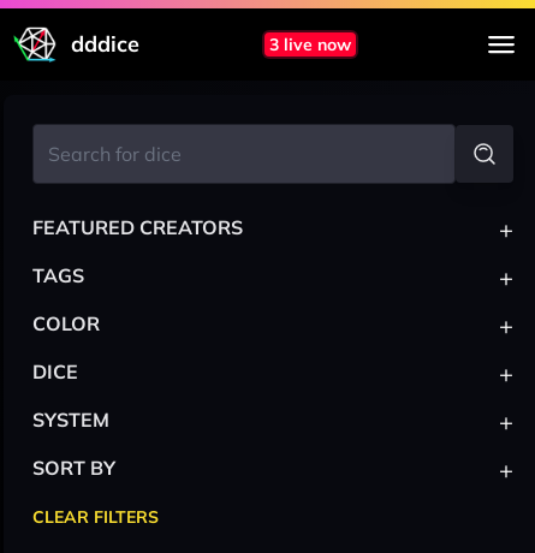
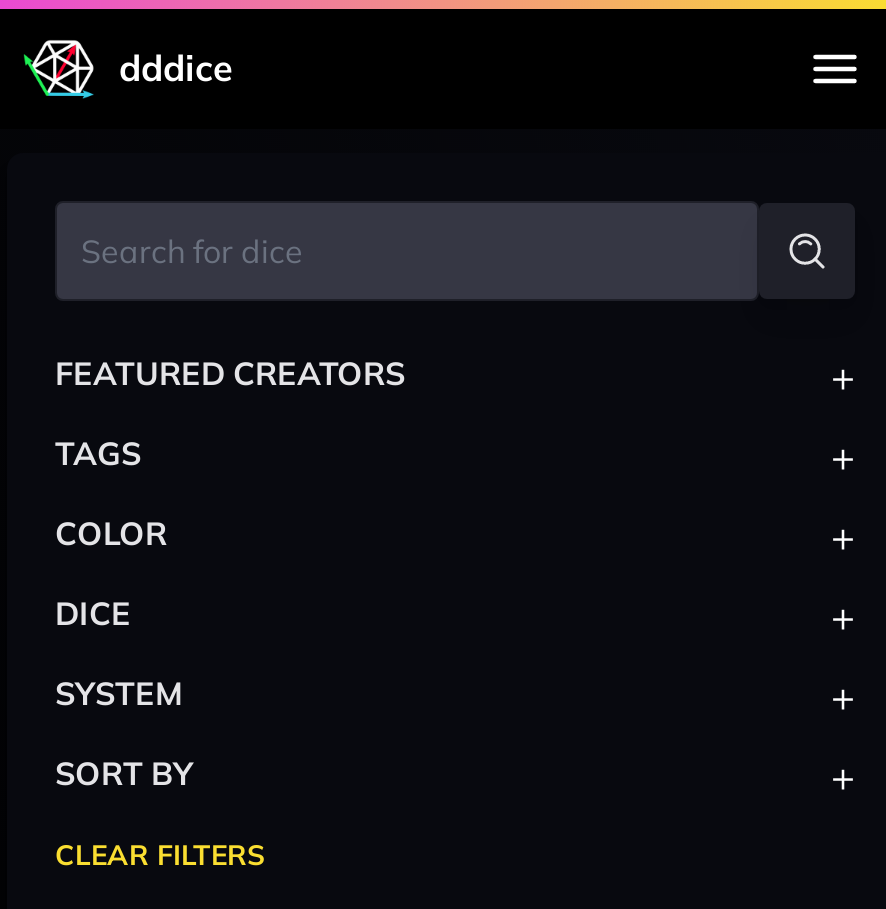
[269,34,350,55] 3 live now -> none

